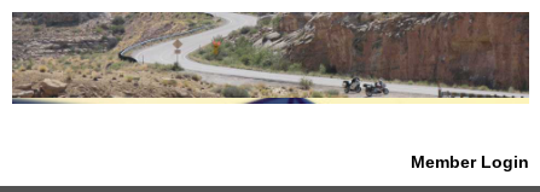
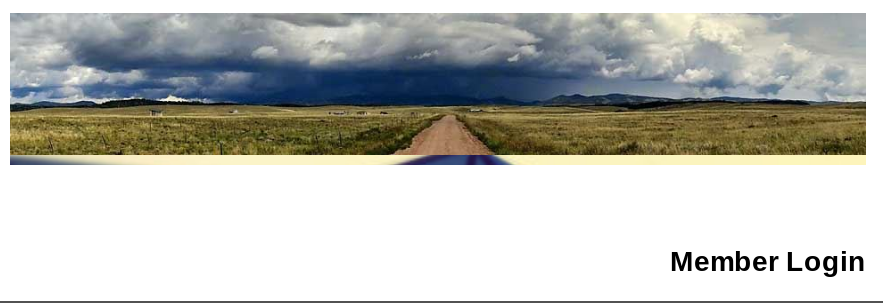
[11,11,529,99] [image] -> [10,13,866,157] [image]

